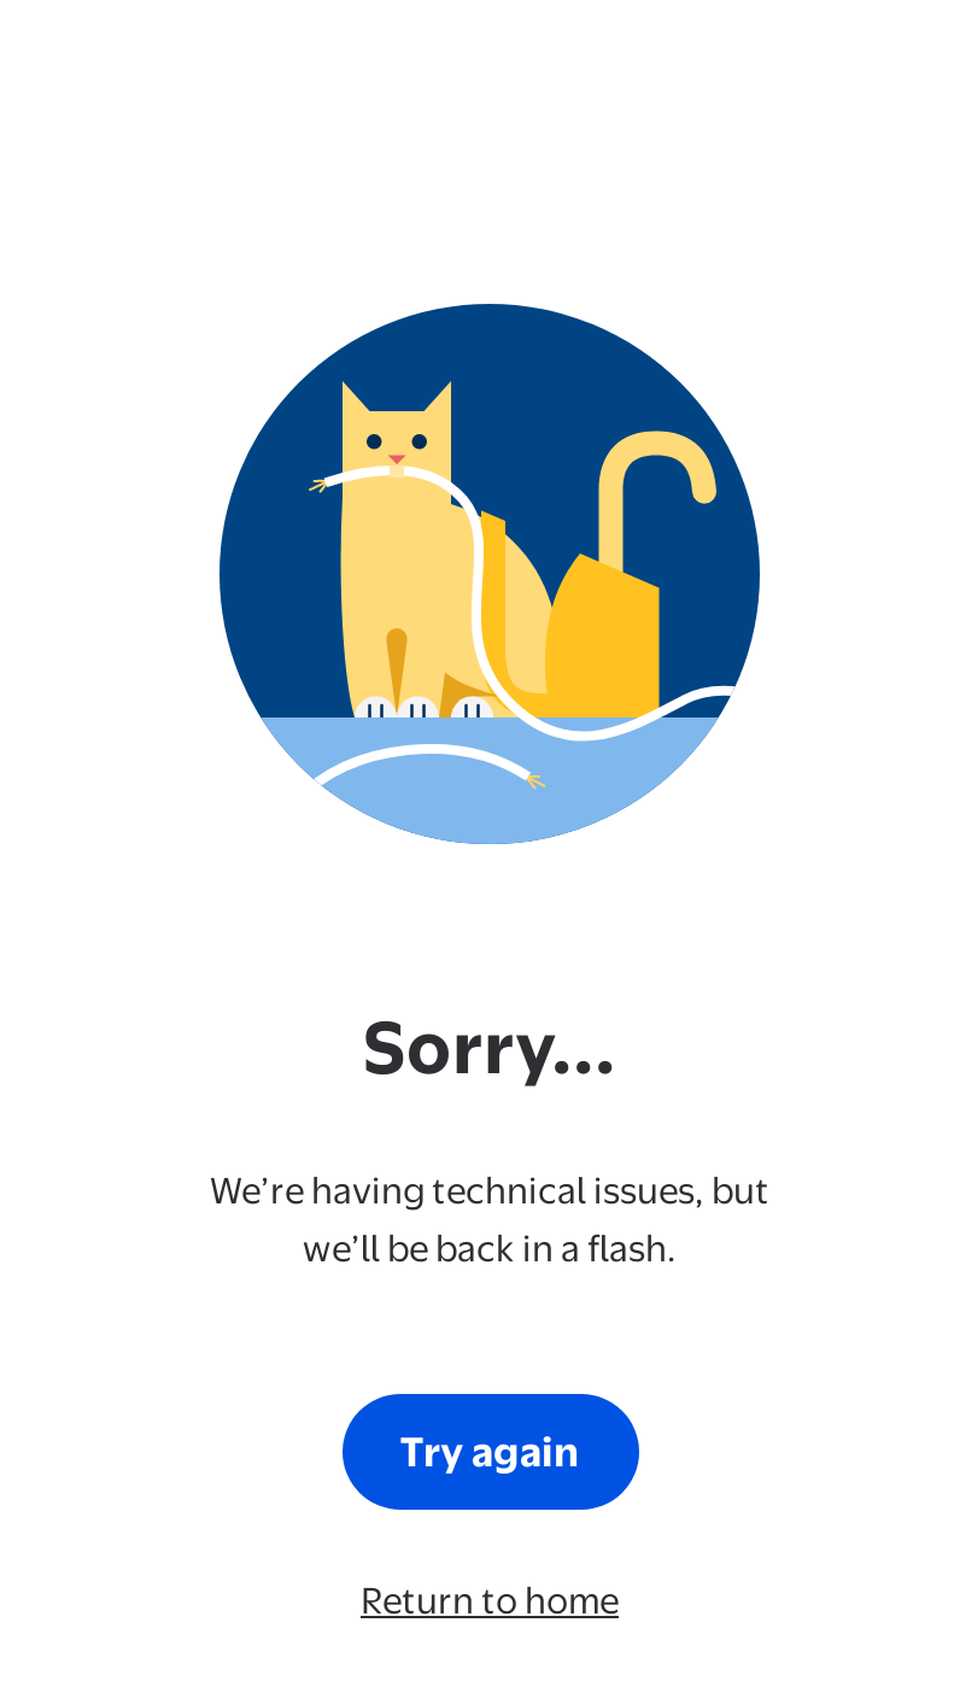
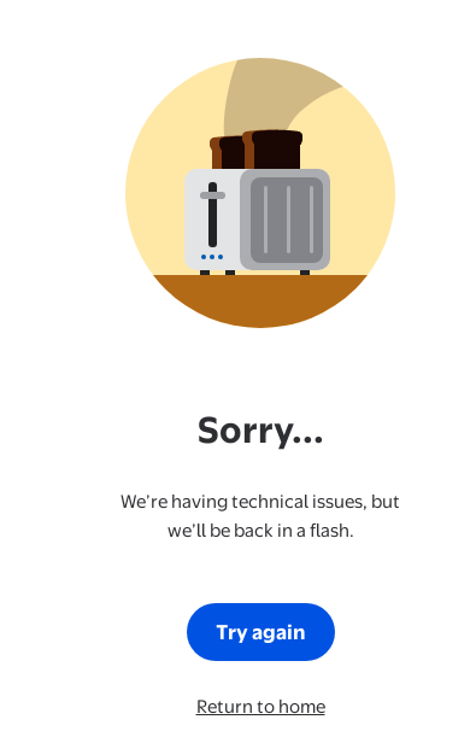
[217,301,762,847] [image] -> [125,58,395,329] [image]

